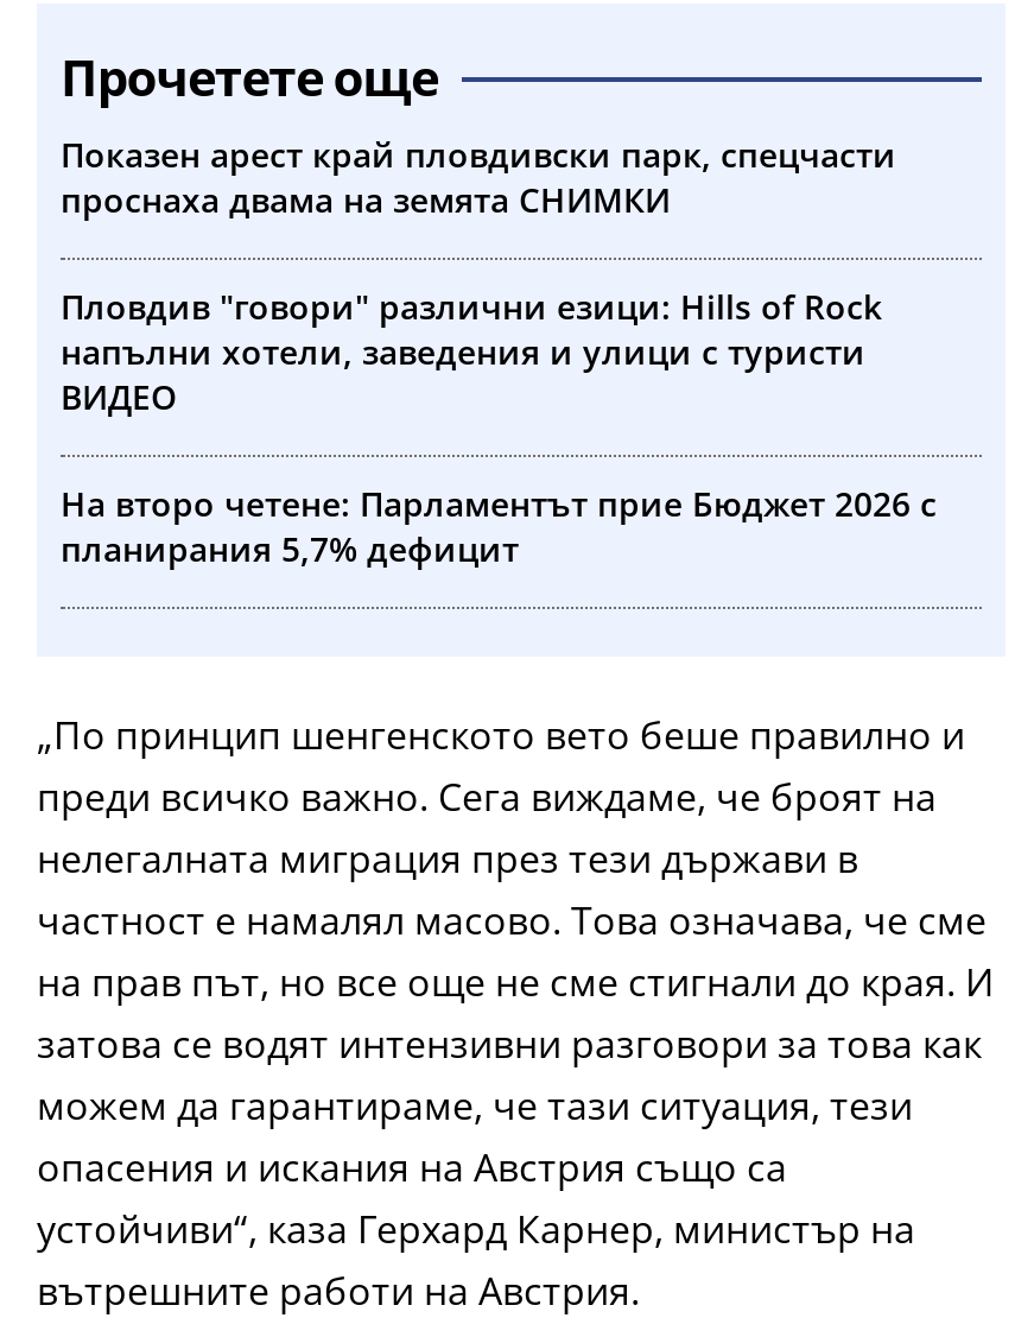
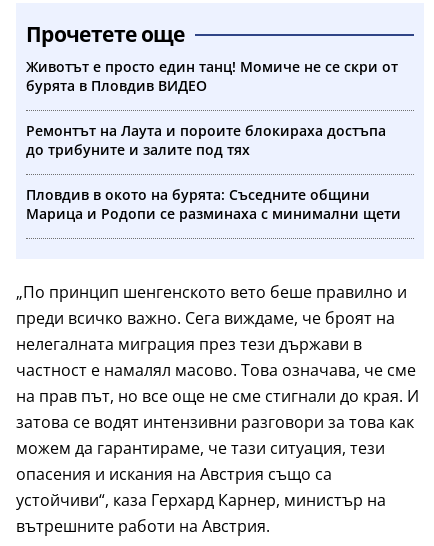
[61,132,896,222] Показен арест край пловдивски парк, спецчасти | проснаха двама на земята СНИМКИ -> [26,57,398,95] Животът е просто един танц! Момиче не се скри от | бурята в Пловдив ВИДЕО
[61,284,882,419] Пловдив "говори" различни езици: Hills of Rock | напълни хотели, заведения и улици с туристи | ВИДЕО -> [26,121,386,159] Ремонтът на Лаута и пороите блокираха достъпа | до трибуните и залите под тях
[61,481,937,571] На второ четене: Парламентът прие Бюджет 2026 с | планирания 5,7% дефицит -> [26,185,401,223] Пловдив в окото на бурята: Съседните общини | Марица и Родопи се разминаха с минимални щети

